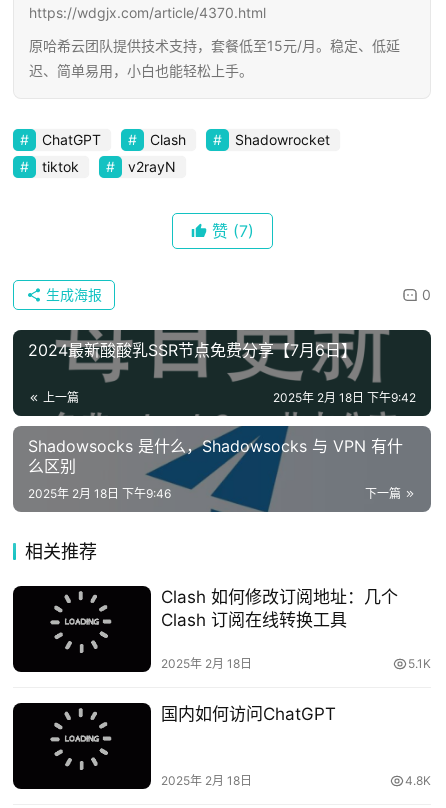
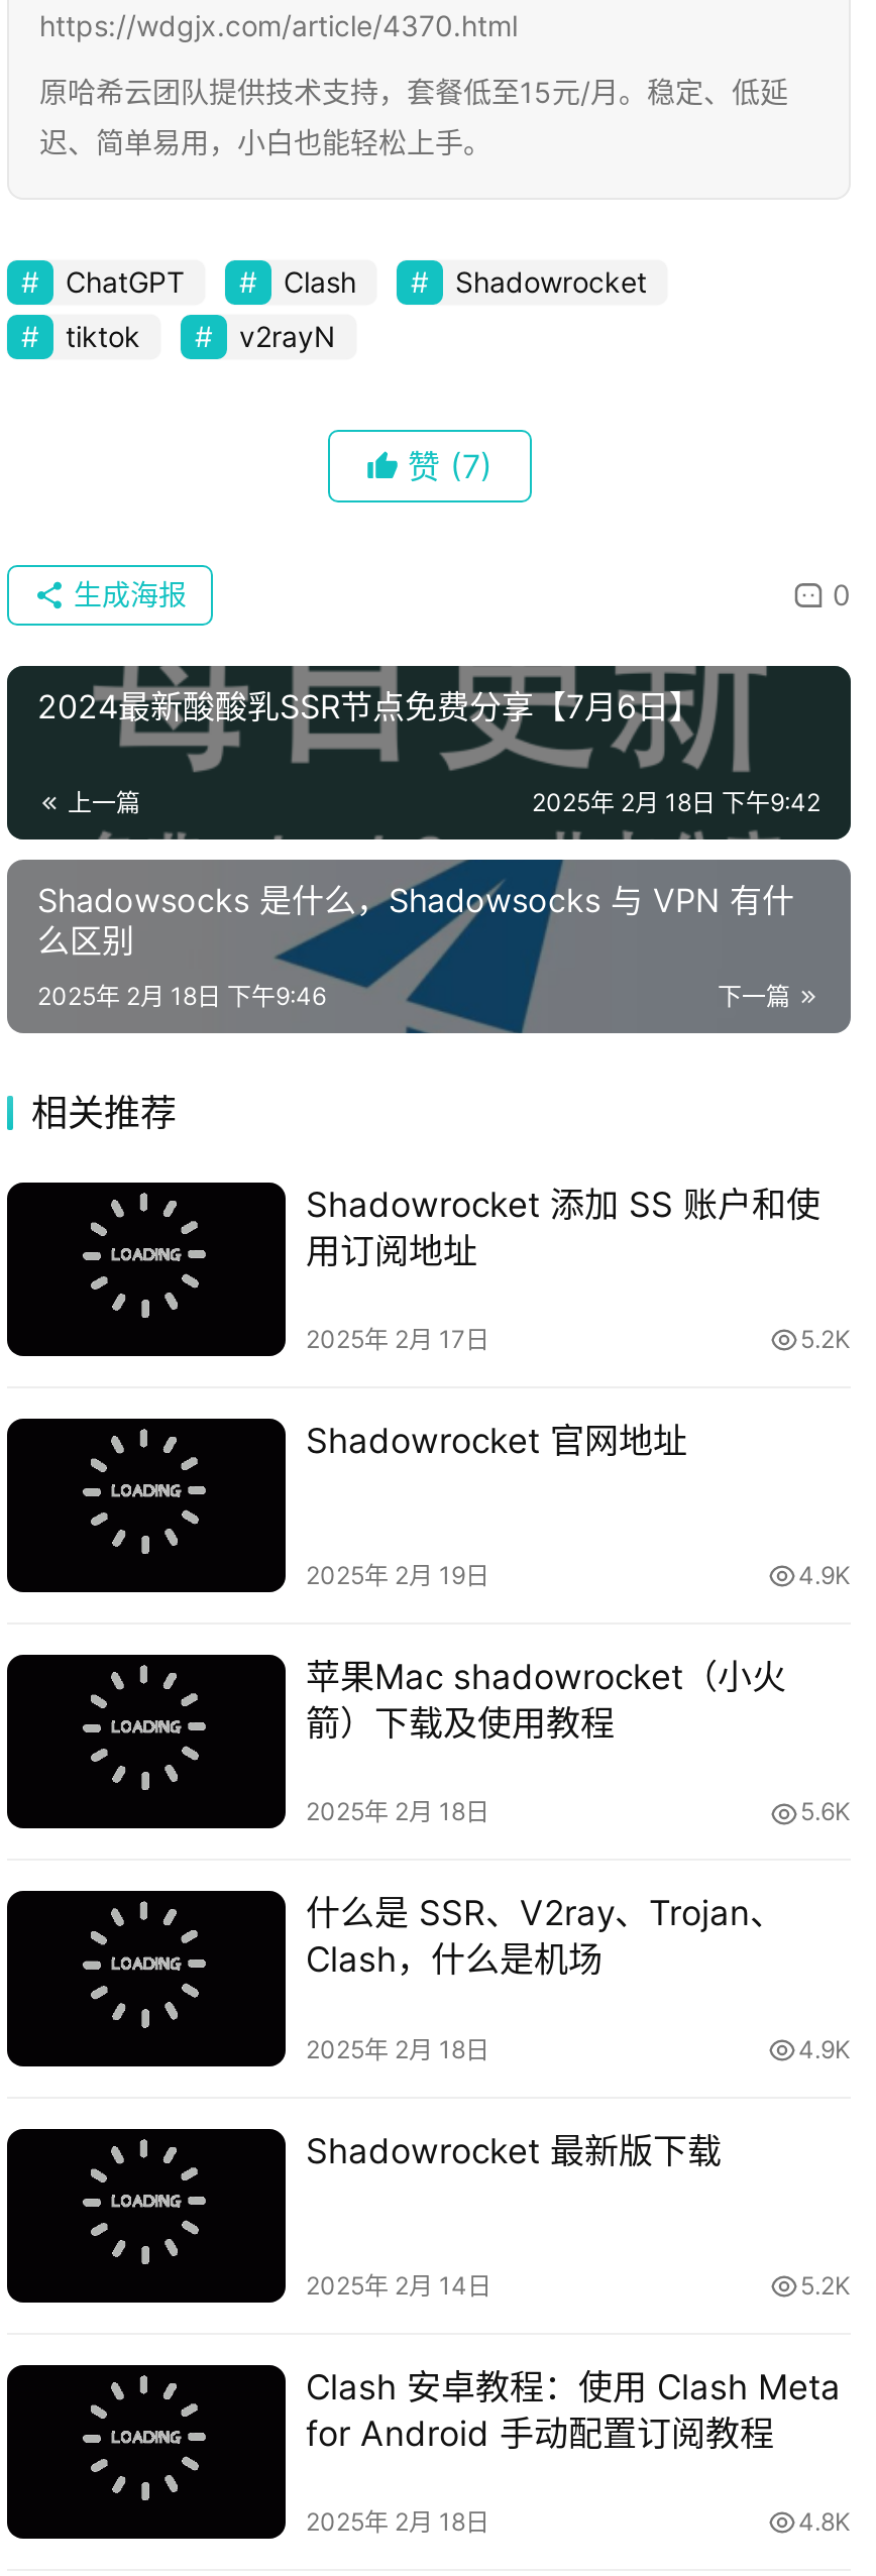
[161,587,398,630] Clash 如何修改订阅地址：几个 | Clash 订阅在线转换工具 -> [306,1184,851,1744] Shadowrocket 添加 SS 账户和使 | 用订阅地址 | 2025年 2月 17日 | 5.2K | Shadowrocket 官网地址 | 2025年 2月 19日 | 4.9K | 苹果Mac shadowrocket（小火 | 箭）下载及使用教程
[161,656,431,724] 5.1K | 国内如何访问ChatGPT -> [306,1797,851,2454] 5.6K | 什么是 SSR、V2ray、Trojan、 | Clash，什么是机场 | 2025年 2月 18日 | 4.9K | Shadowrocket 最新版下载 | 2025年 2月 14日 | 5.2K | Clash 安卓教程：使用 Clash Meta | for Android 手动配置订阅教程

